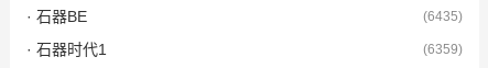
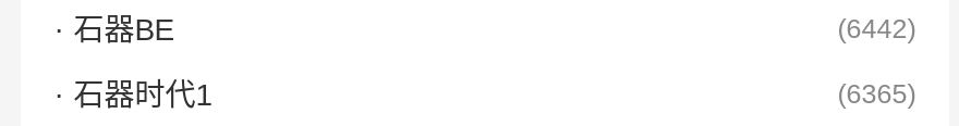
[423,9,462,24] (6435) -> [838,14,916,45] (6442)
[423,42,462,57] (6359) -> [838,79,916,110] (6365)

